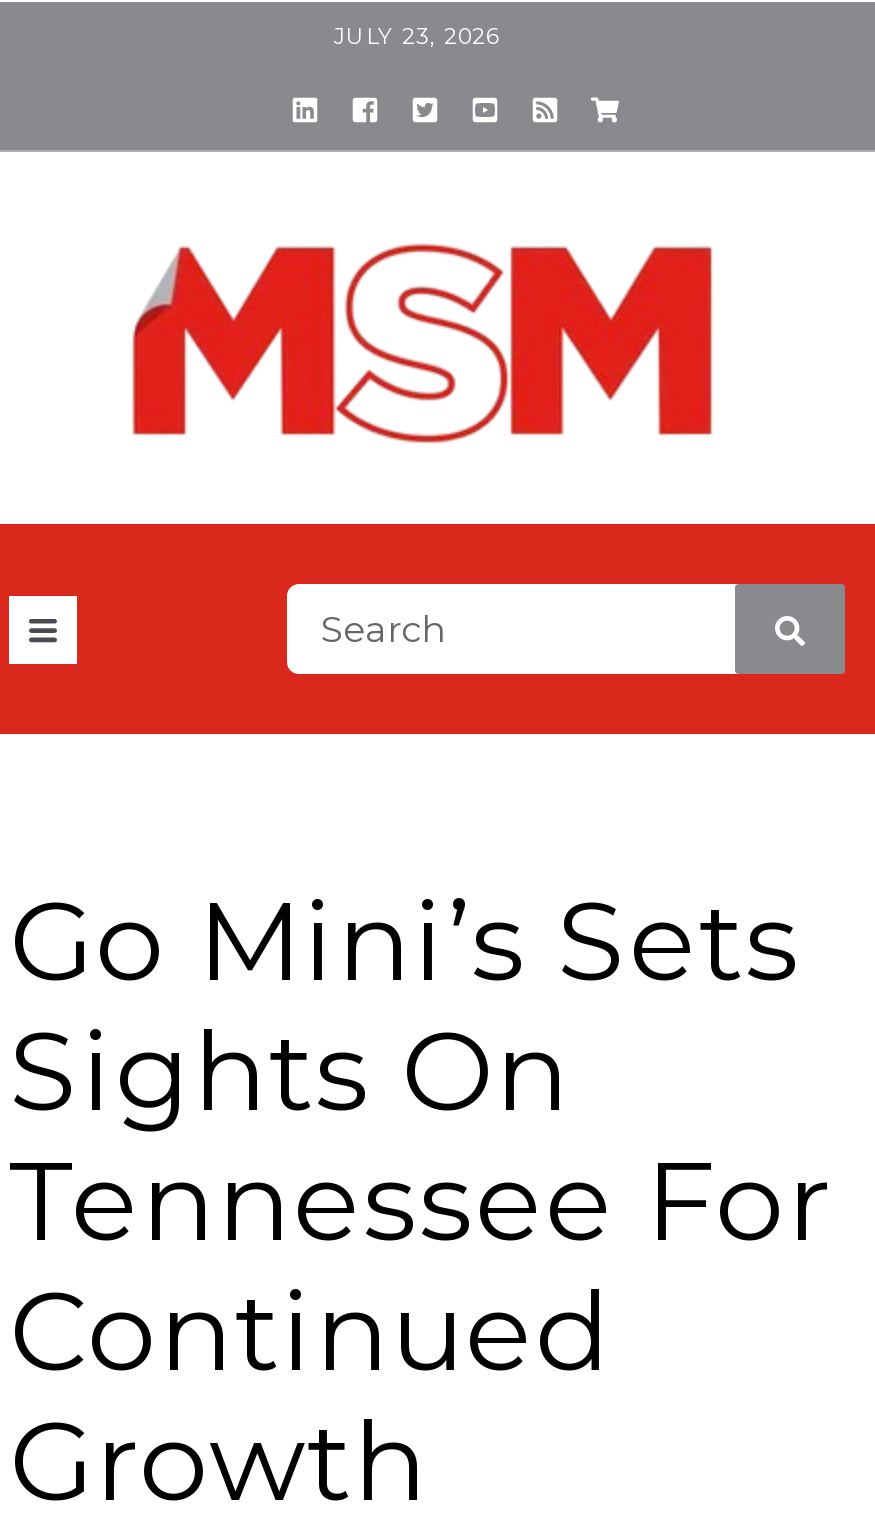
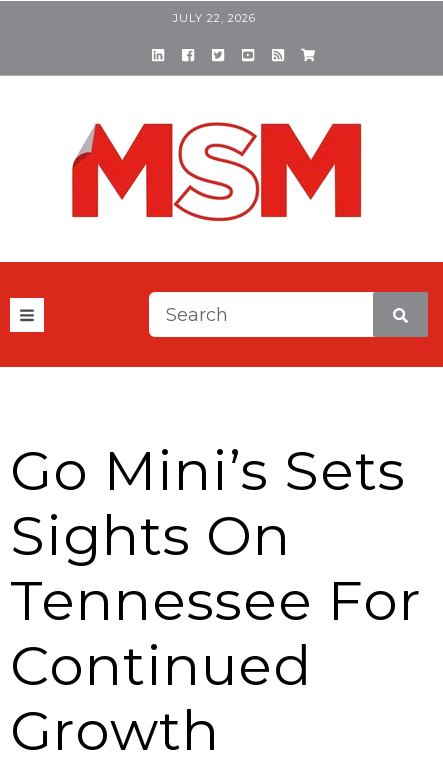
[334,22,500,50] JULY 23, 2026 -> [172,11,255,25] JULY 22, 2026

